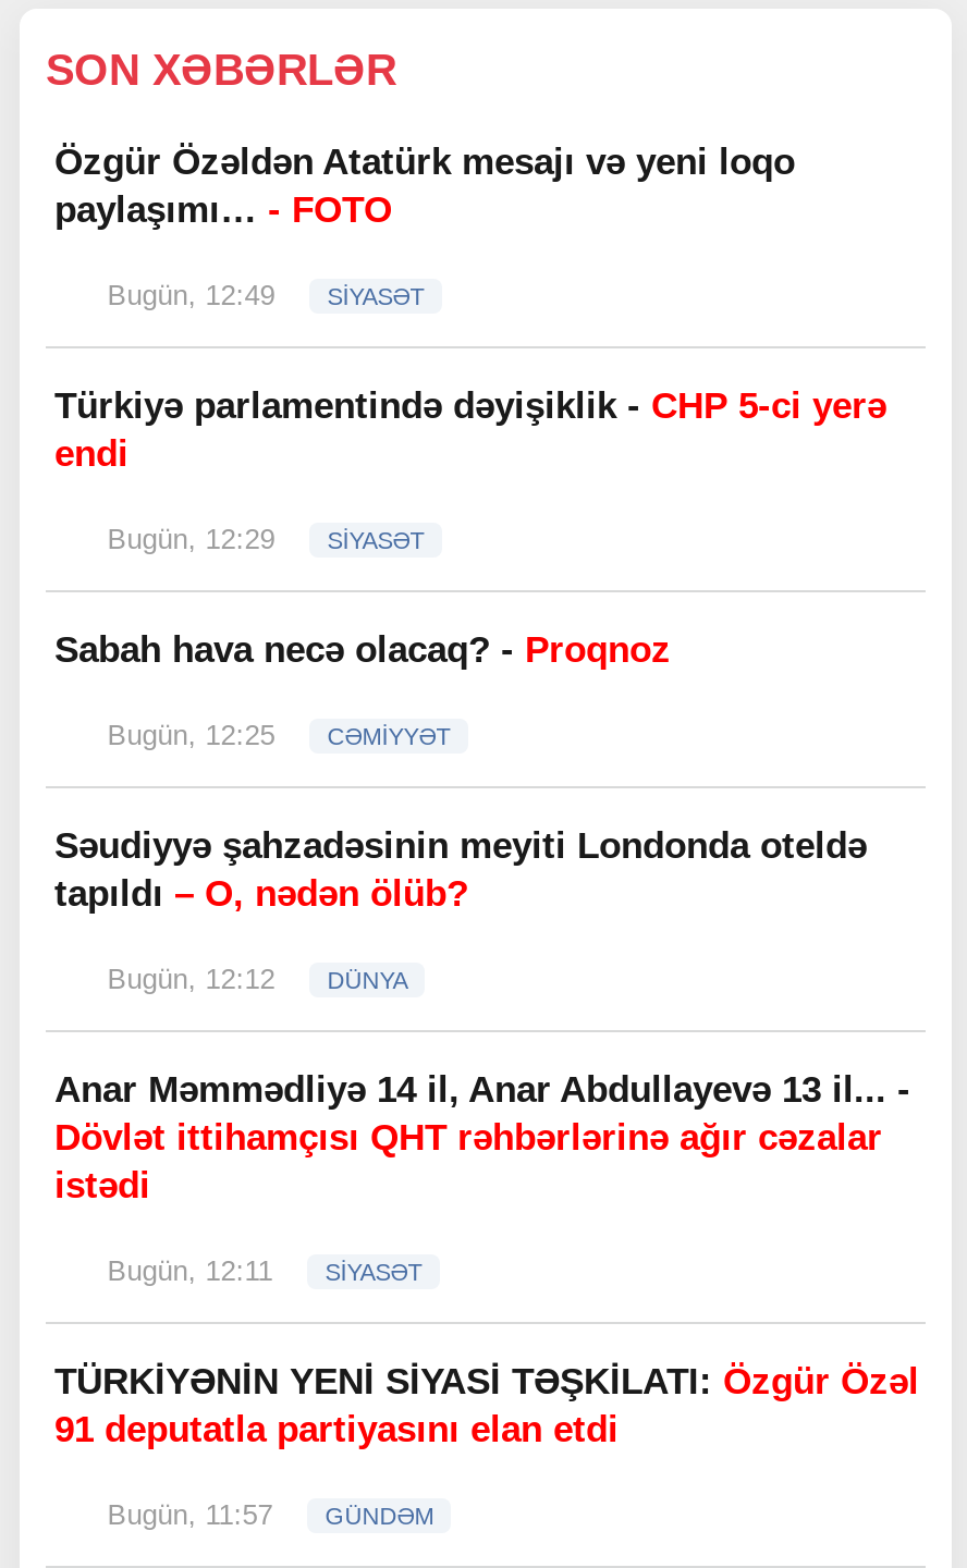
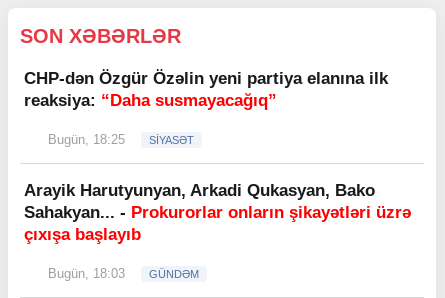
[54,142,795,231] Özgür Özəldən Atatürk mesajı və yeni loqo | paylaşımı… - FOTO -> [24,69,388,110] CHP-dən Özgür Özəlin yeni partiya elanına ilk | reaksiya: “Daha susmayacağıq”
[98,279,425,311] Bugün, 12:49 SİYASƏT -> [44,132,194,147] Bugün, 18:25 SİYASƏT
[54,385,919,1531] Türkiyə parlamentində dəyişiklik - CHP 5-ci yerə | endi | Bugün, 12:29 | SİYASƏT | Sabah hava necə olacaq? - Proqnoz | Bugün, 12:25 | CƏMİYYƏT | Səudiyyə şahzadəsinin meyiti Londonda oteldə | tapıldı – O, nədən ölüb? | Bugün, 12:12 | DÜNYA | Anar Məmmədliyə 14 il, Anar Abdullayevə 13 il... - | Dövlət ittihamçısı QHT rəhbərlərinə ağır cəzalar | istədi | Bugün, 12:11 | SİYASƏT | TÜRKİYƏNİN YENİ SİYASİ TƏŞKİLATI: Özgür Özəl | 91 deputatla partiyasını elan etdi | Bugün, 11:57 -> [24,181,411,281] Arayik Harutyunyan, Arkadi Qukasyan, Bako | Sahakyan... - Prokurorlar onların şikayətləri üzrə | çıxışa başlayıb | Bugün, 18:03

